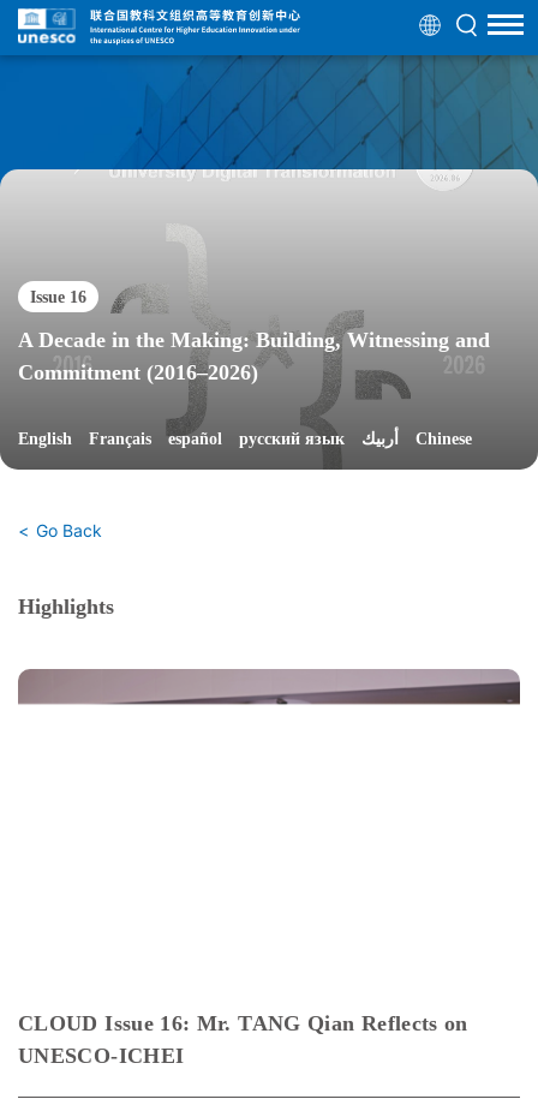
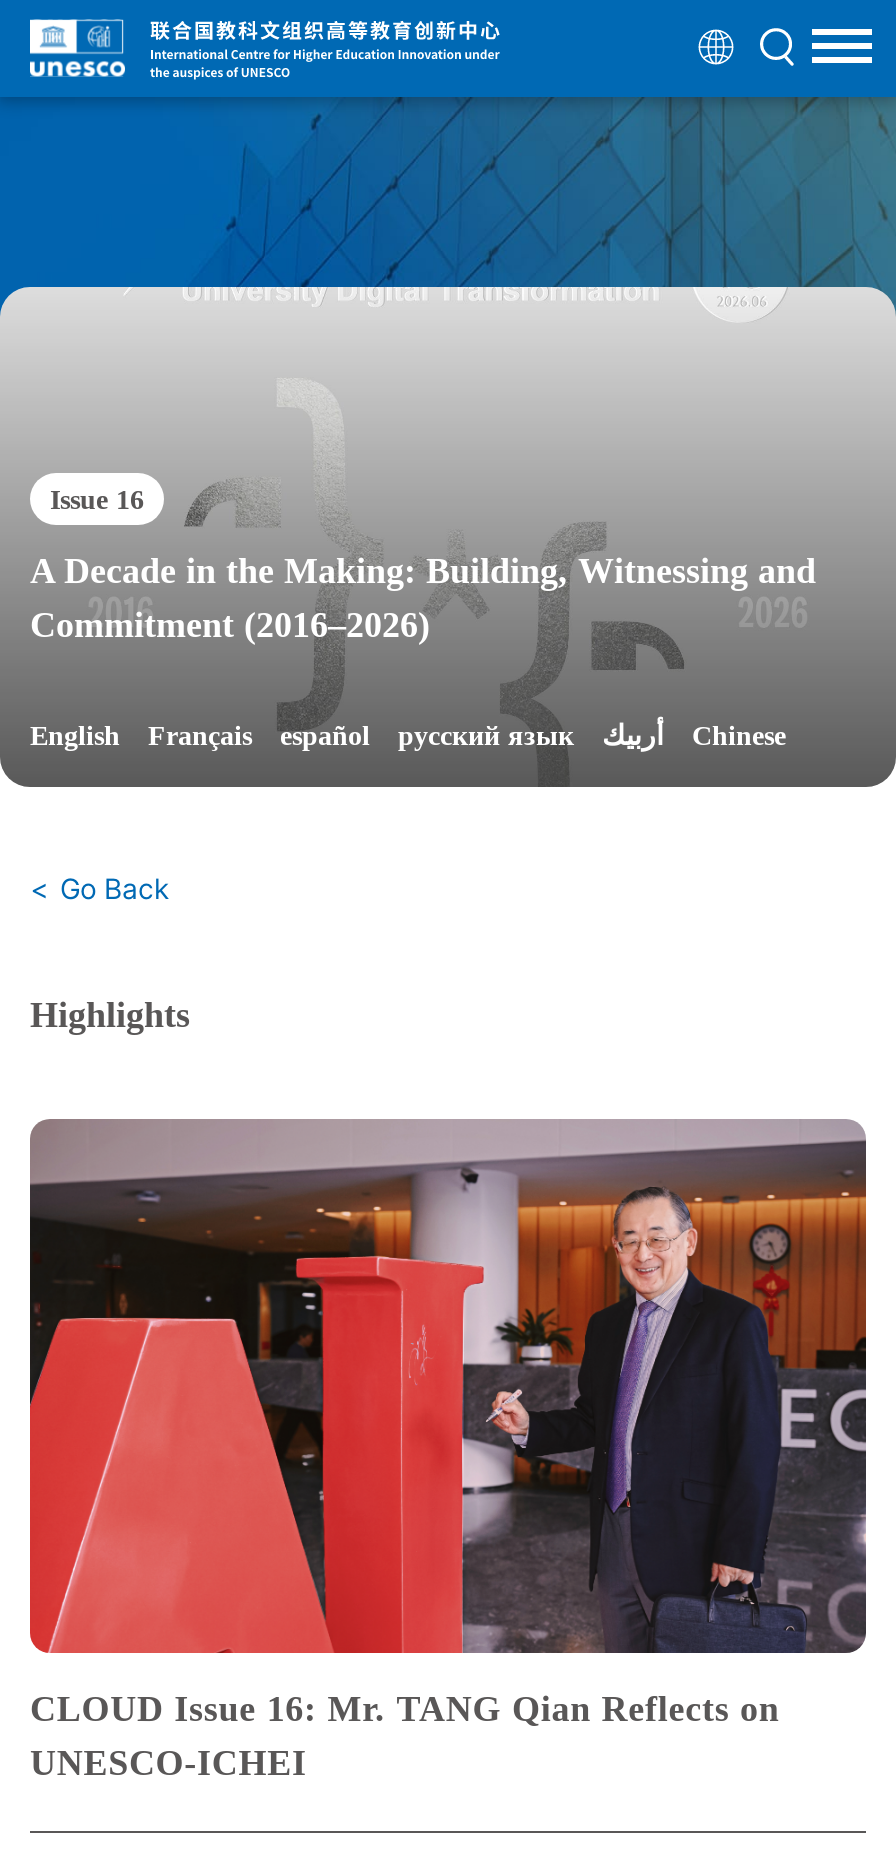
none -> [28,1175,868,1655] [image]

